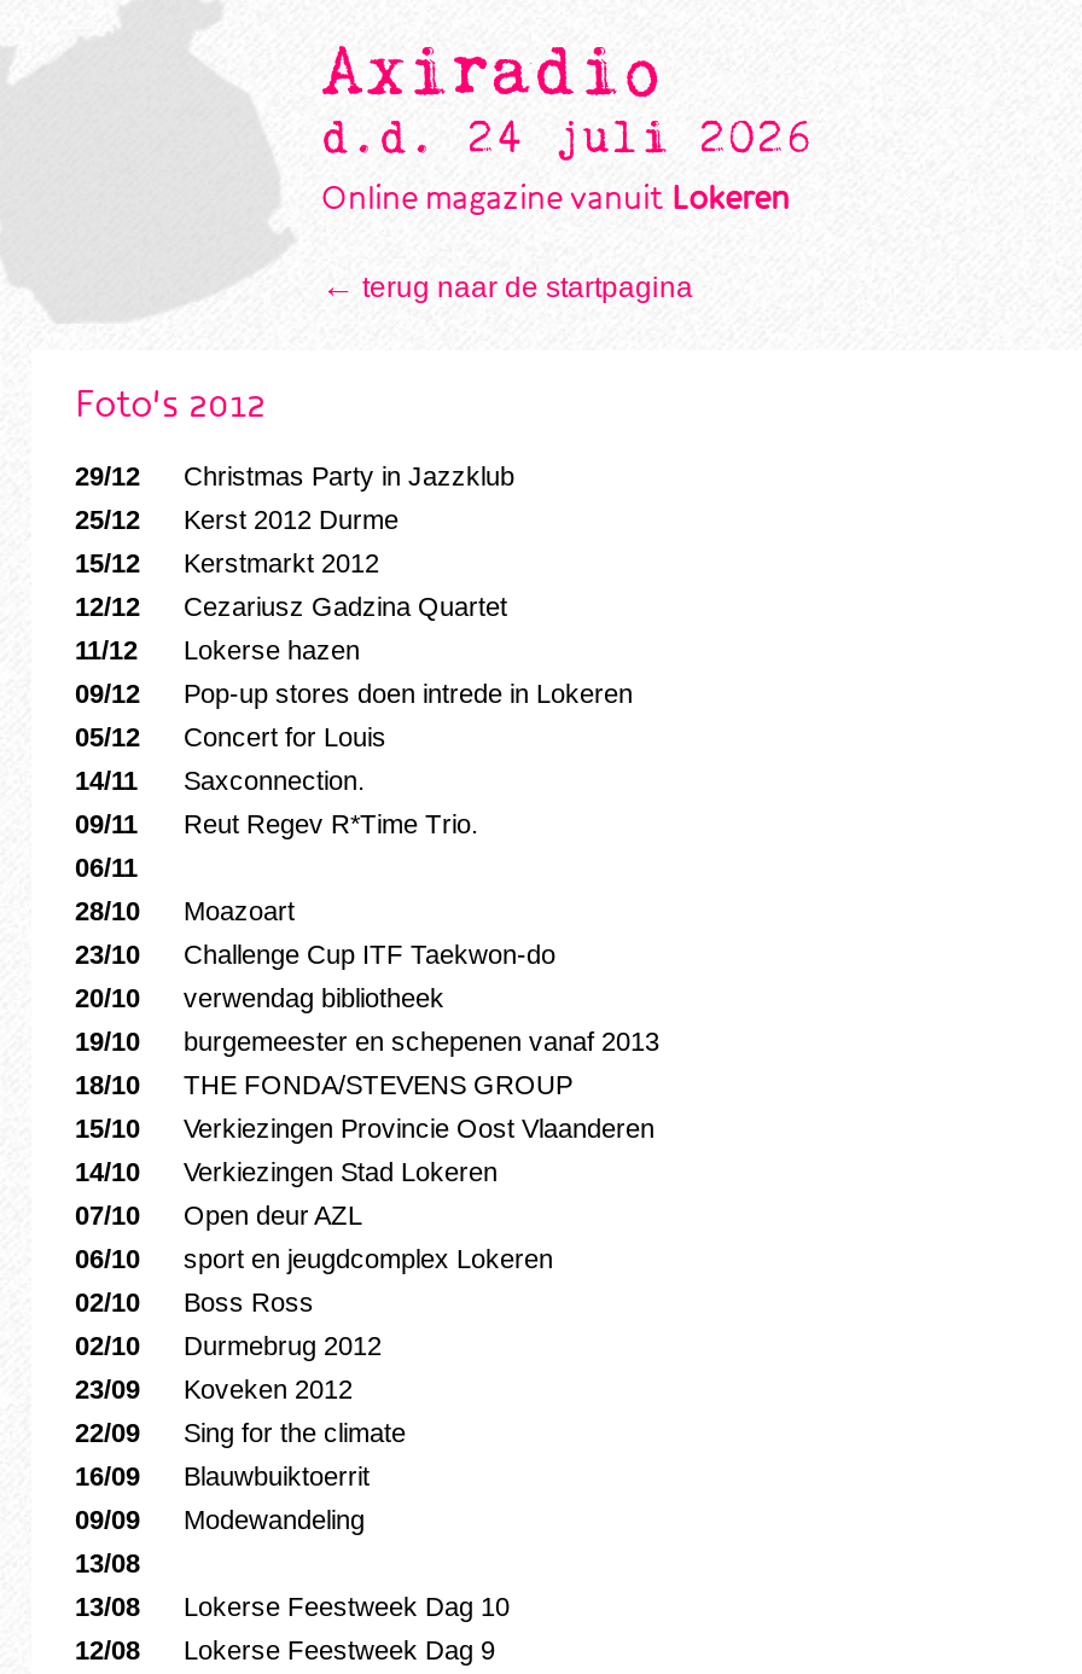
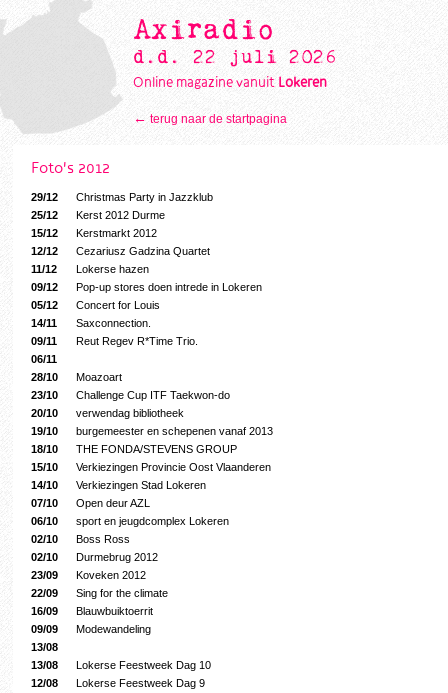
[321,116,814,162] d.d. 24 juli 2026 -> [133,48,337,67] d.d. 22 juli 2026

